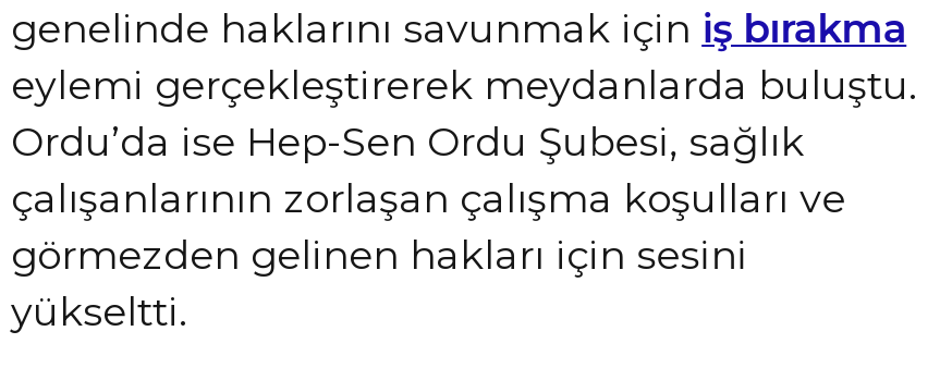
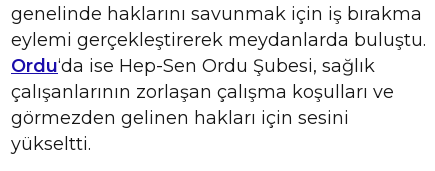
[11,119,804,167] Ordu’da ise Hep-Sen Ordu Şubesi, sağlık -> [11,55,375,77] Ordu‘da ise Hep-Sen Ordu Şubesi, sağlık

